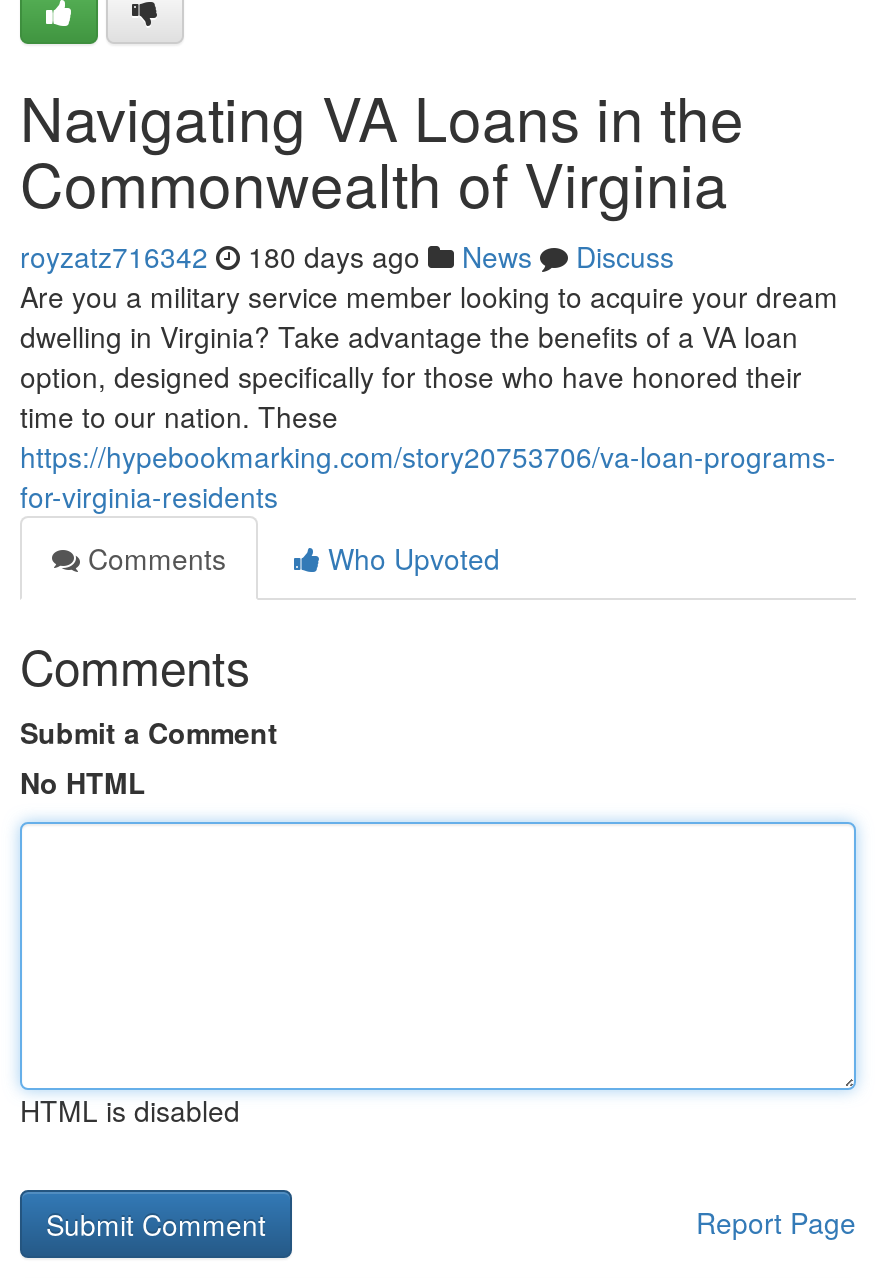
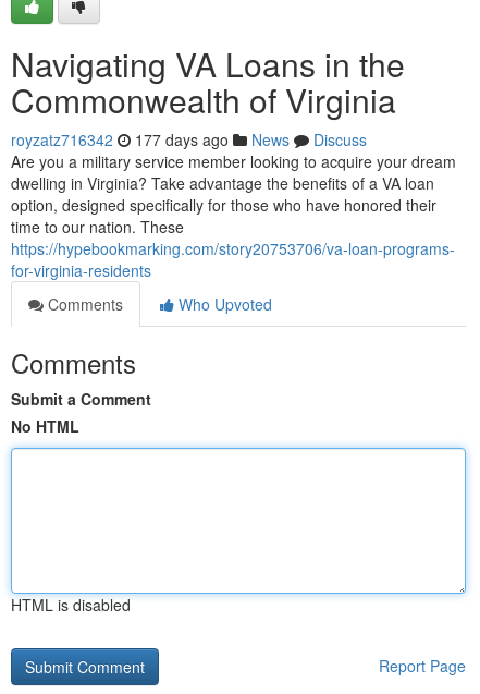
[20,236,674,276] royzatz716342 180 days ago News Discuss -> [11,129,367,150] royzatz716342 177 days ago News Discuss

